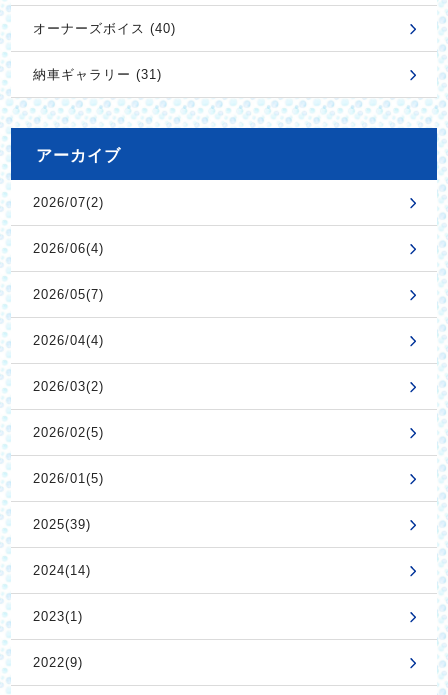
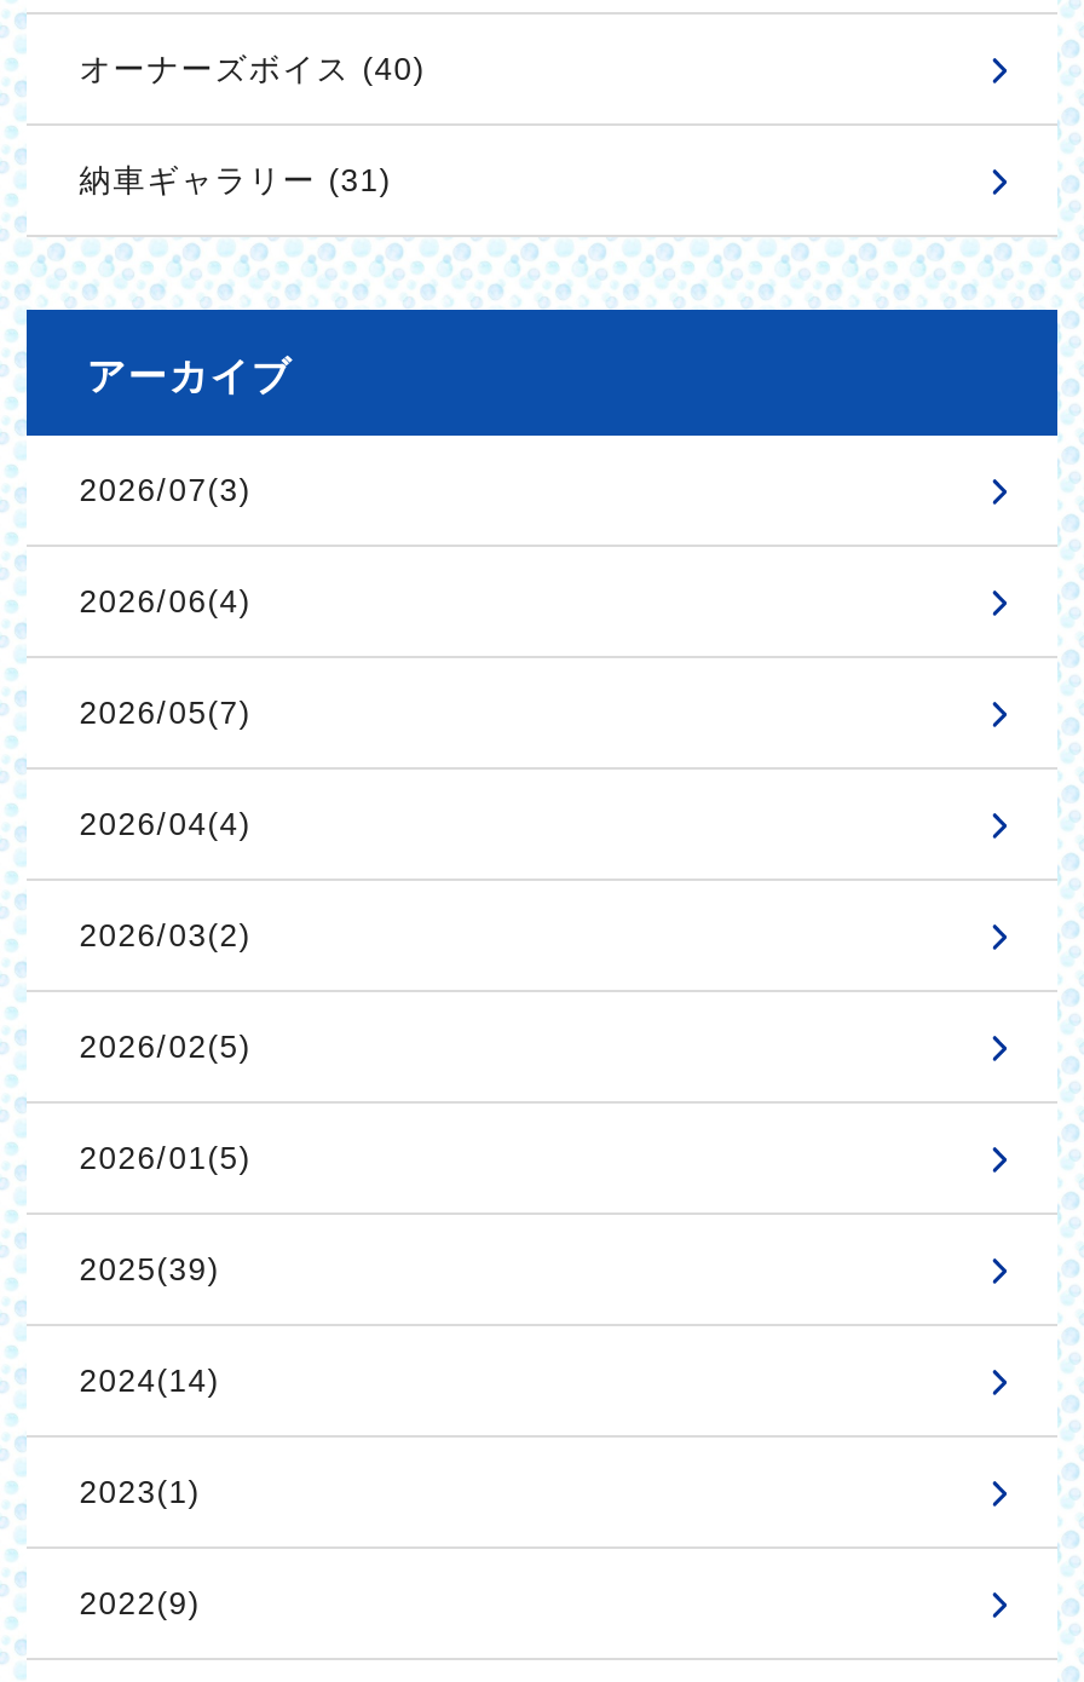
[33,195,104,210] 2026/07(2) -> [79,472,251,508] 2026/07(3)

